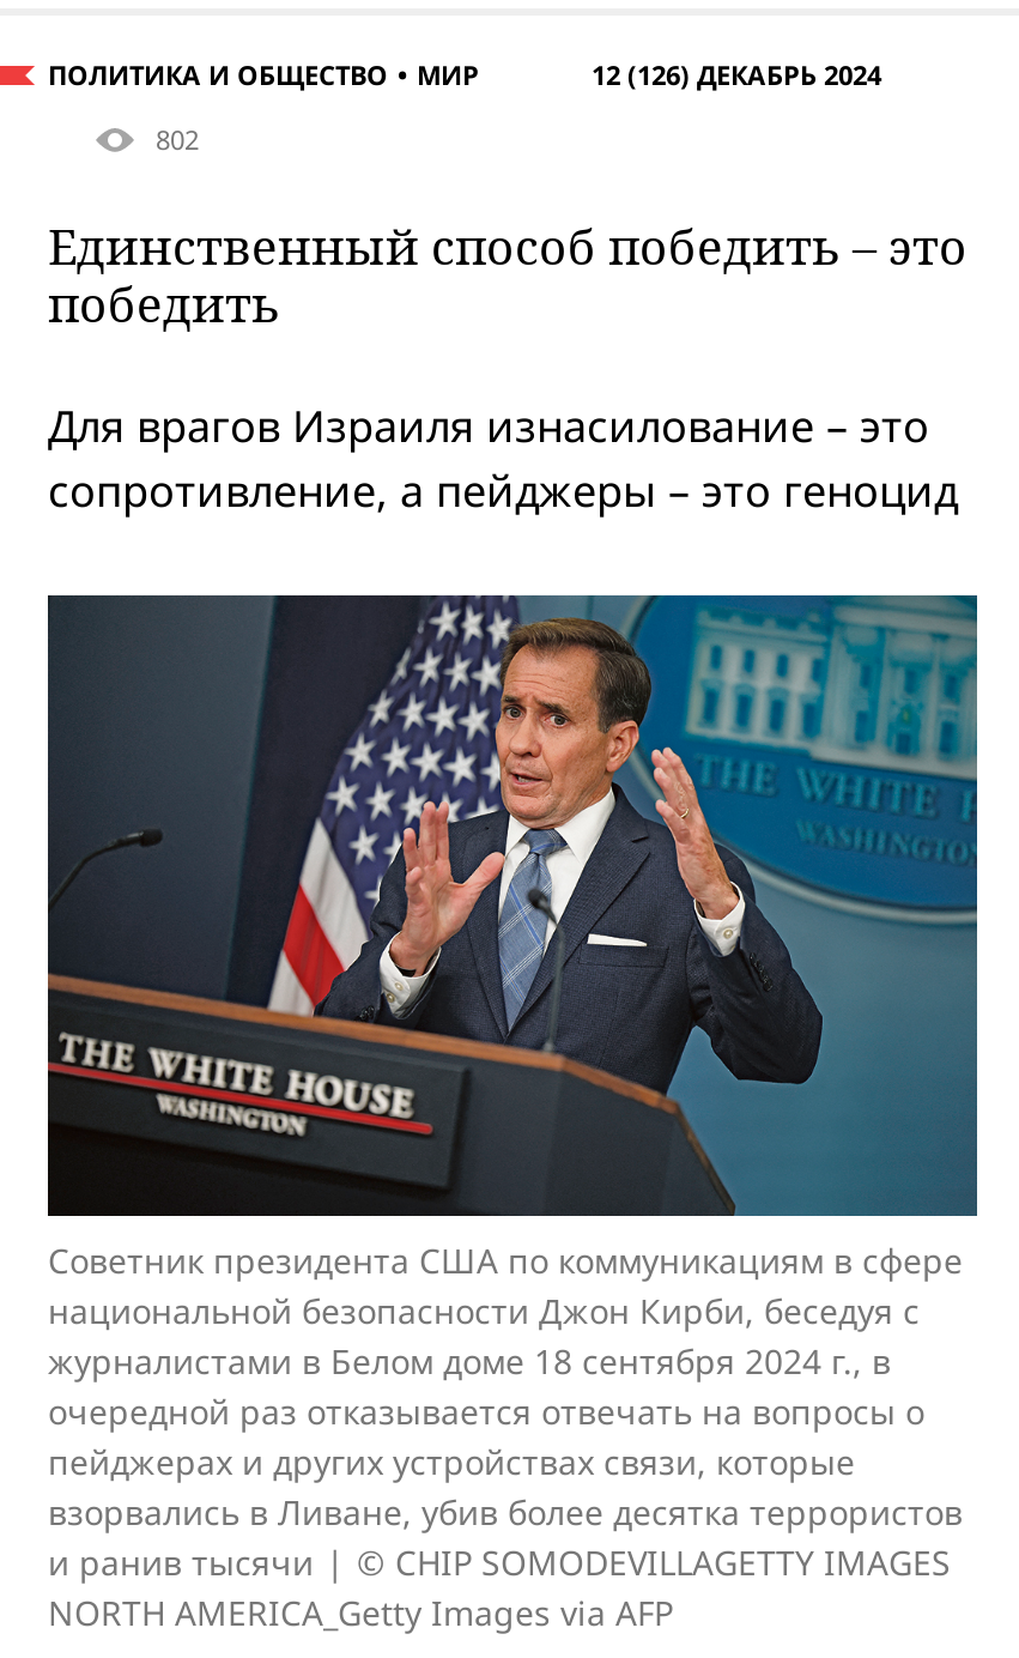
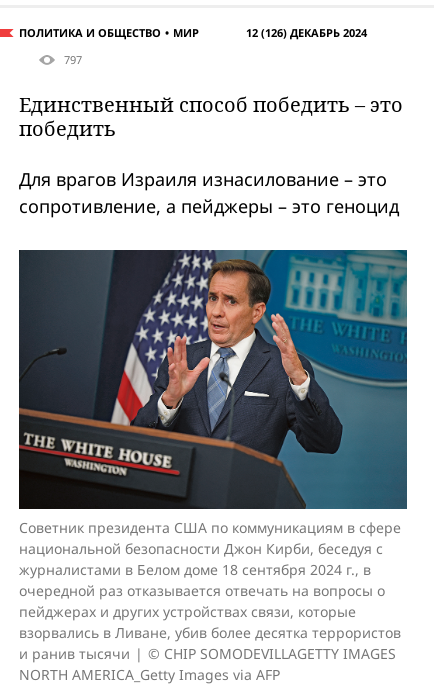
[148,121,199,157] 802 -> [61,52,82,67] 797

